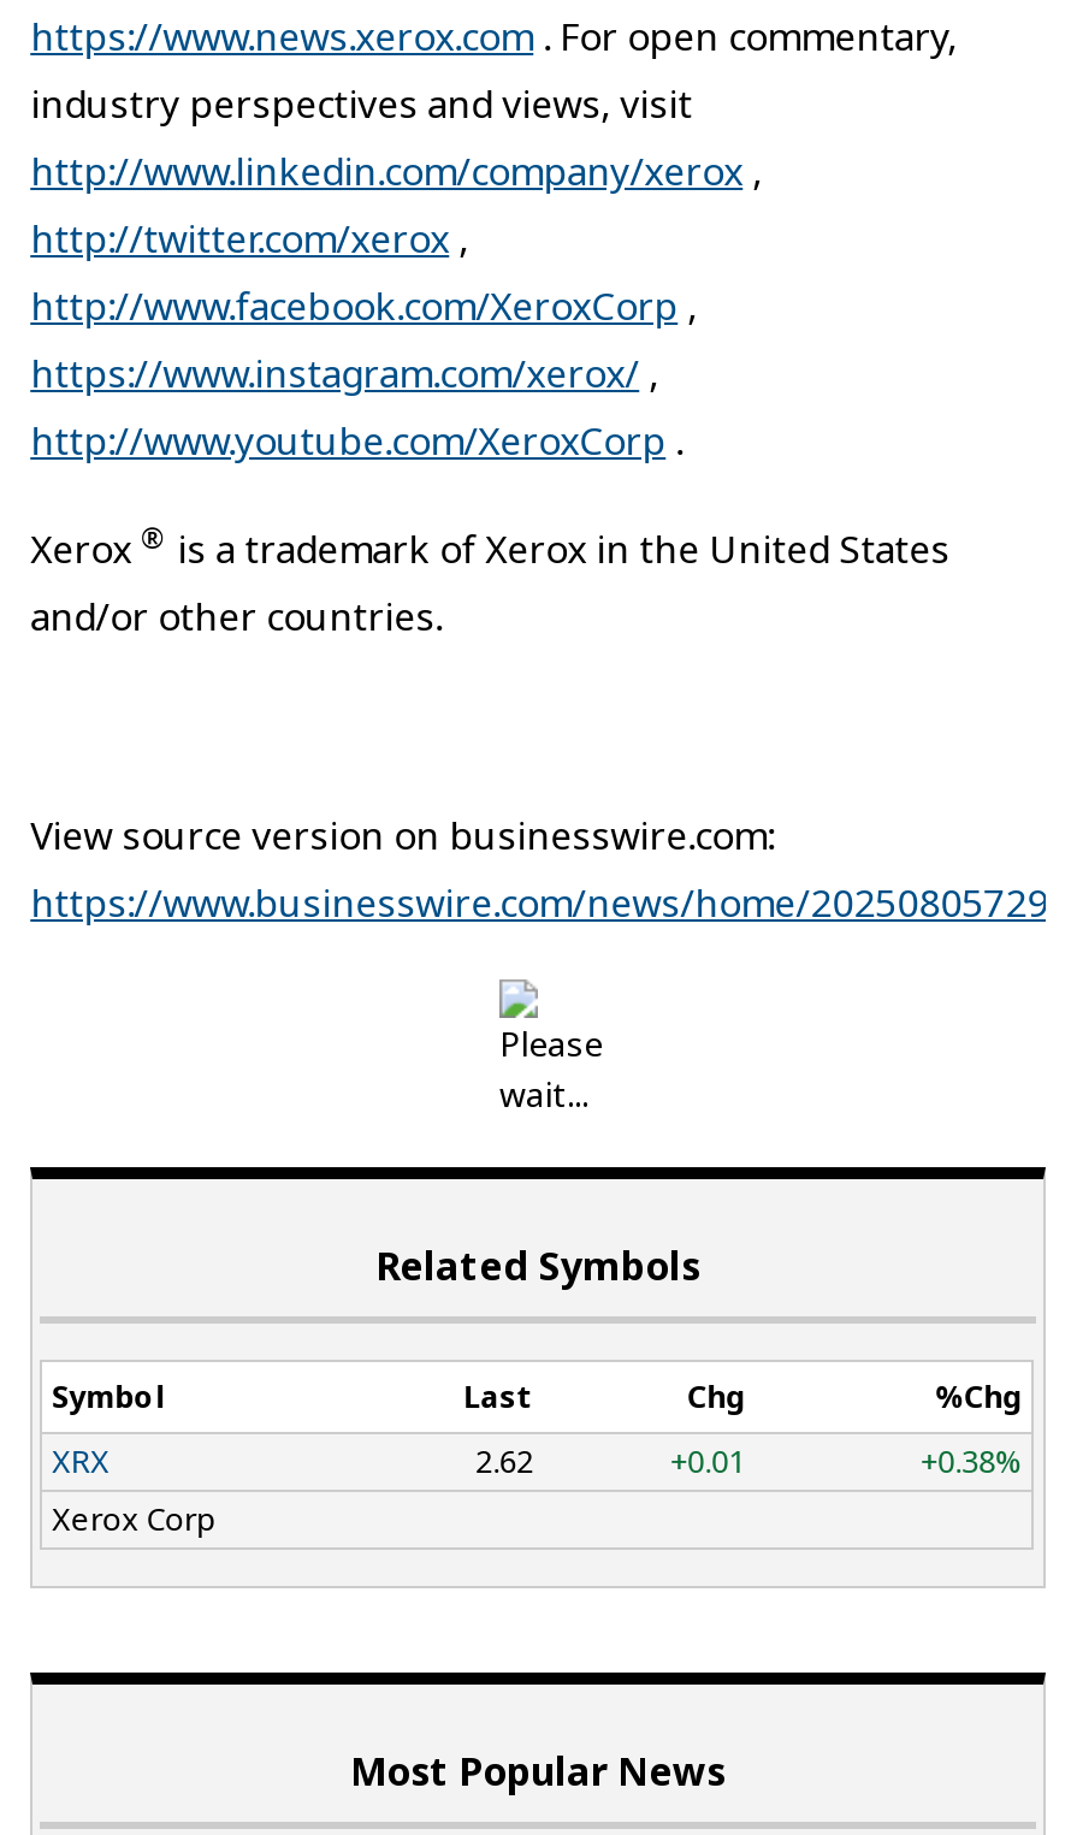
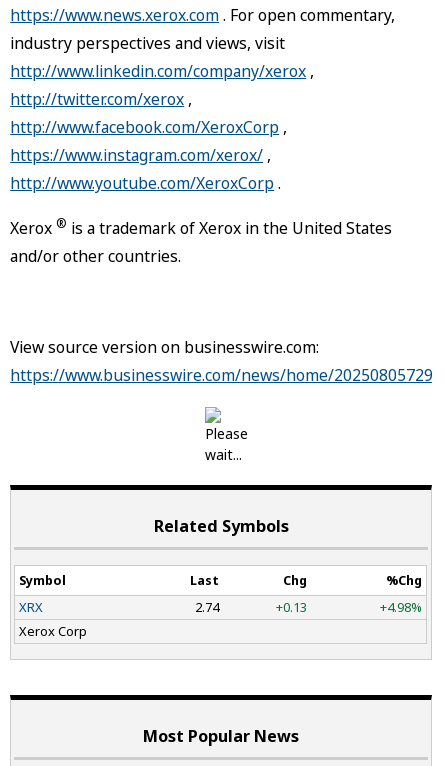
[476,1438,533,1481] 2.62 -> [195,597,219,615] 2.74
[671,1438,745,1481] +0.01 -> [276,597,307,615] +0.13
[921,1438,1022,1481] +0.38% -> [380,597,422,615] +4.98%

